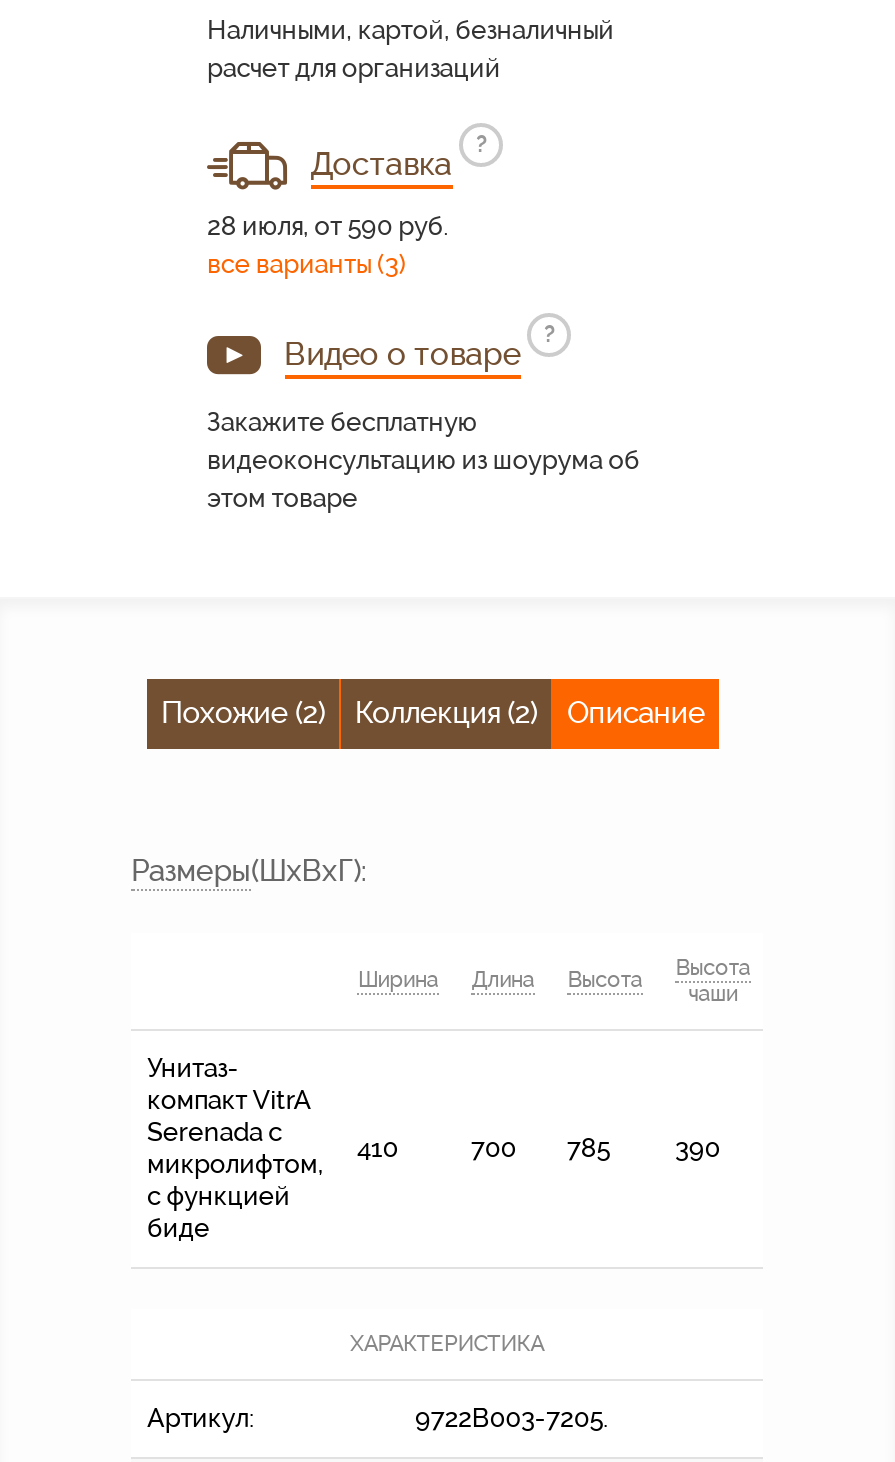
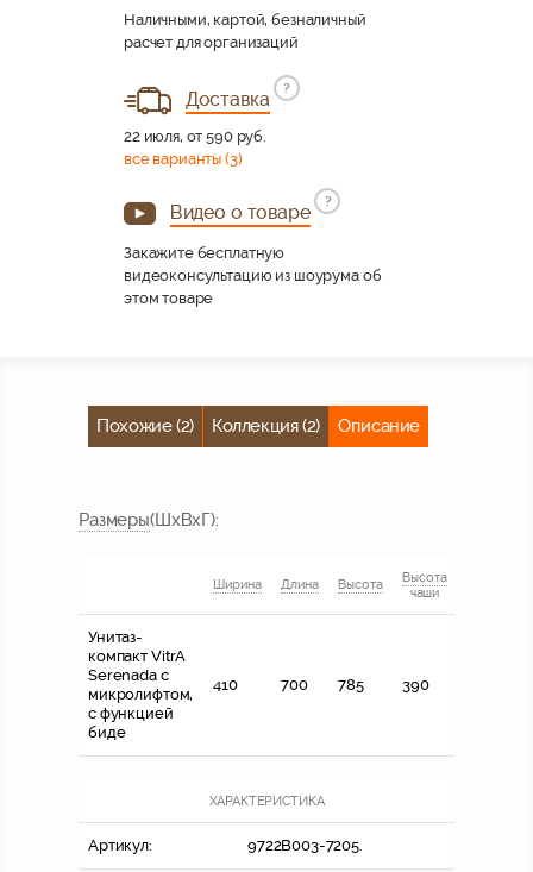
[207,210,449,240] 28 июля, от 590 руб. -> [124,127,266,145] 22 июля, от 590 руб.

